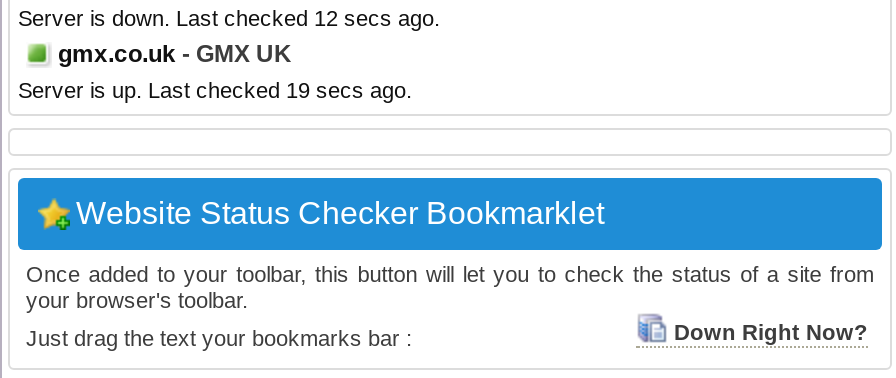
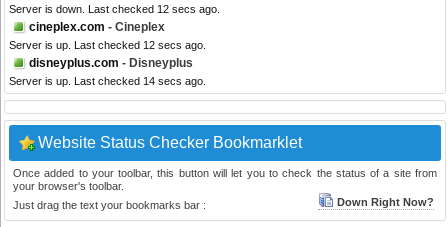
[18,40,412,102] gmx.co.uk - GMX UK | Server is up. Last checked 19 secs ago. -> [9,20,206,87] cineplex.com - Cineplex | Server is up. Last checked 12 secs ago. | disneyplus.com - Disneyplus | Server is up. Last checked 14 secs ago.

